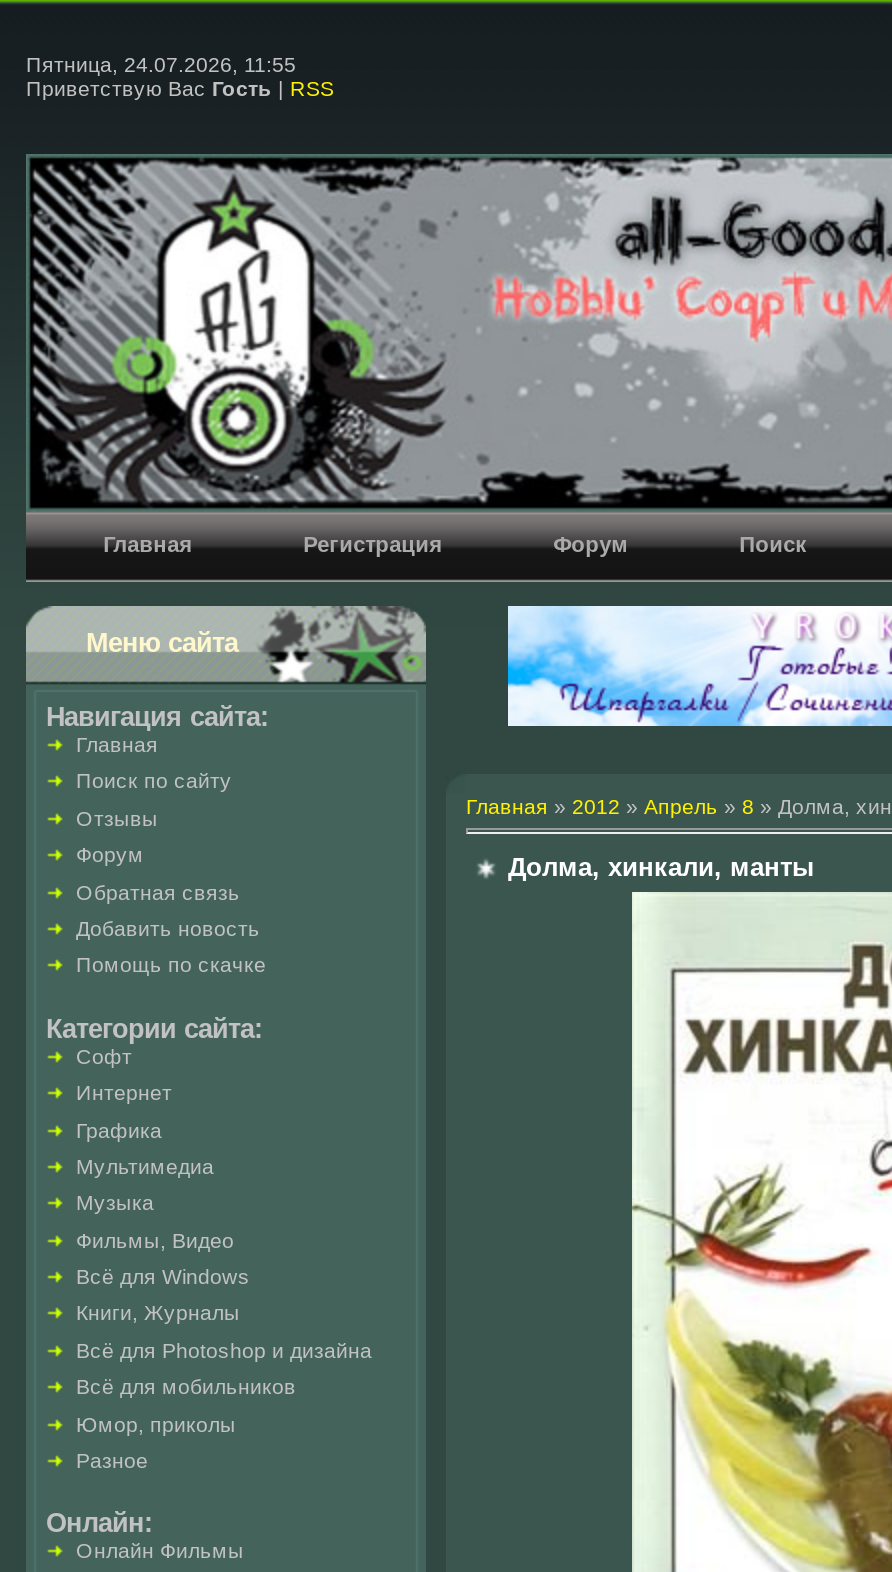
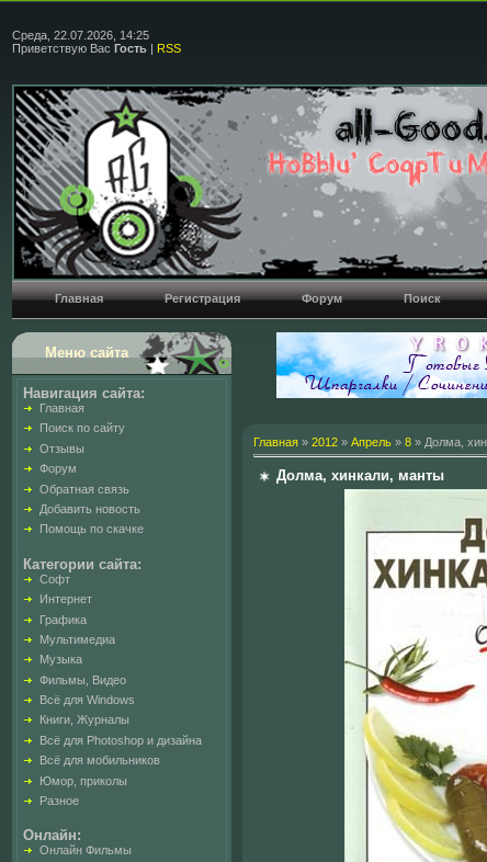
[26,52,296,76] Пятница, 24.07.2026, 11:55 -> [12,29,149,42] Среда, 22.07.2026, 14:25

